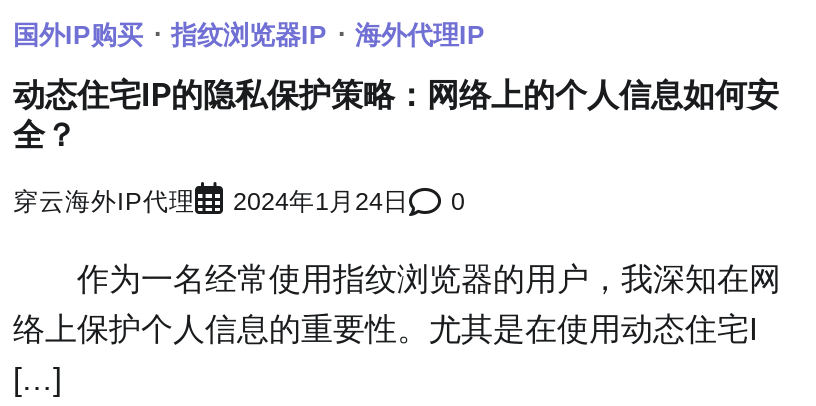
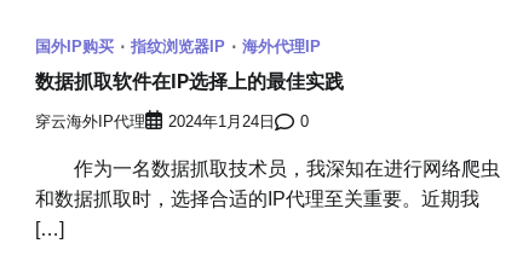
[13,75,779,153] 动态住宅IP的隐私保护策略：网络上的个人信息如何安 | 全？ -> [35,70,344,93] 数据抓取软件在IP选择上的最佳实践
[13,261,781,295] 作为一名经常使用指纹浏览器的用户，我深知在网 -> [35,159,500,179] 作为一名数据抓取技术员，我深知在进行网络爬虫
[13,311,757,345] 络上保护个人信息的重要性。尤其是在使用动态住宅I -> [35,189,479,209] 和数据抓取时，选择合适的IP代理至关重要。近期我

